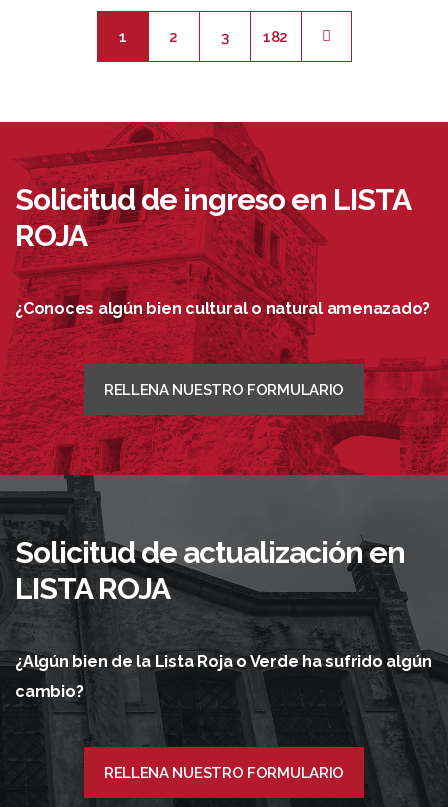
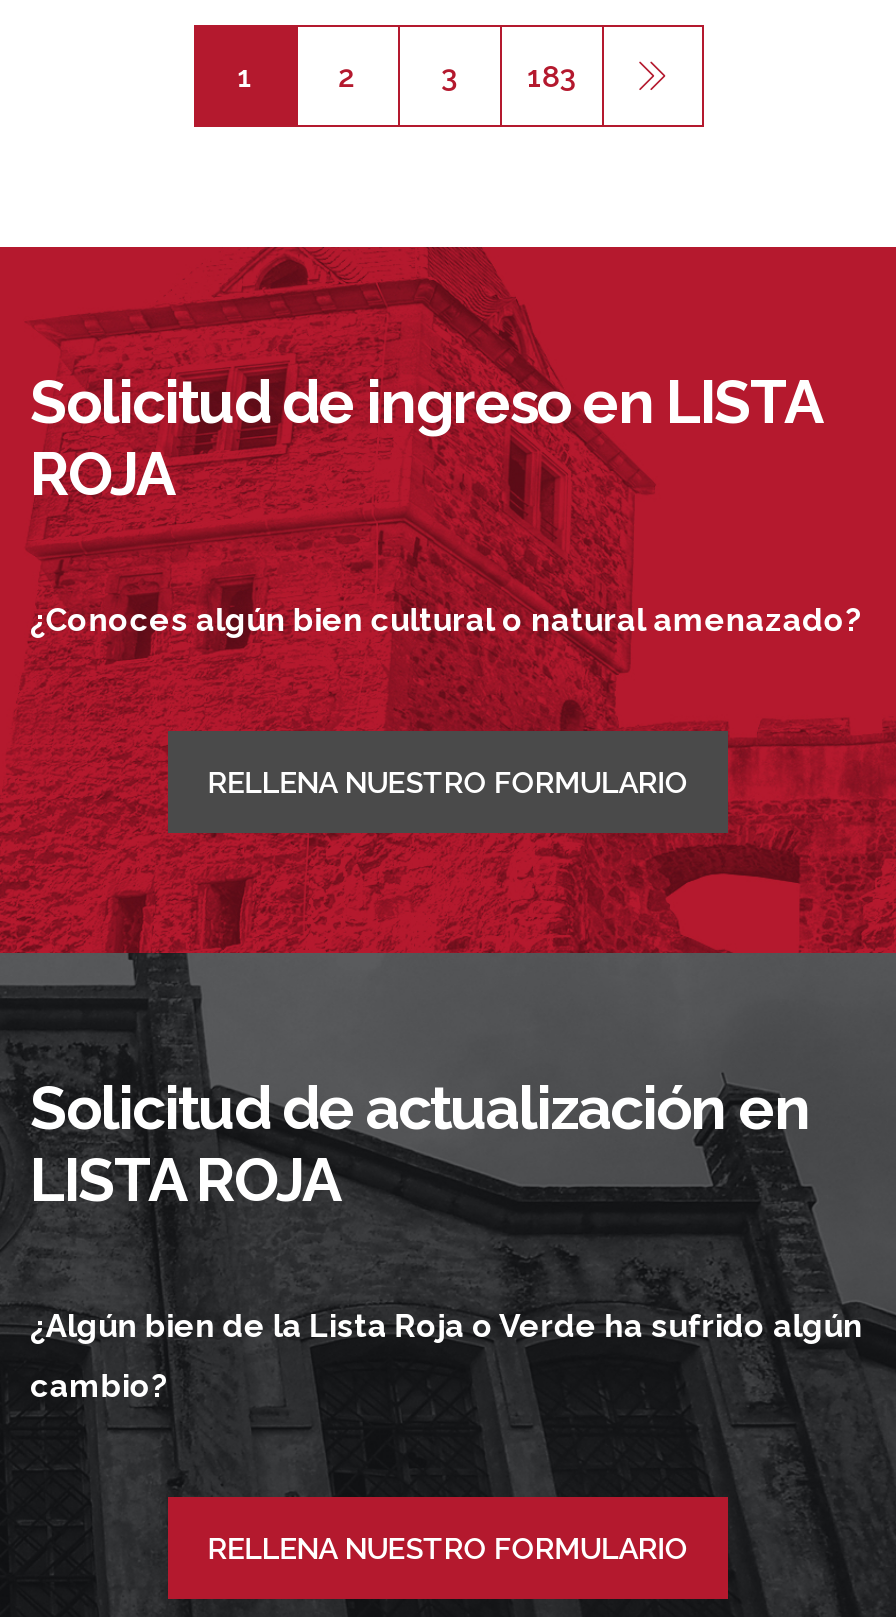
[221,27,288,45] 3 182 -> [441,58,575,94] 3 183

